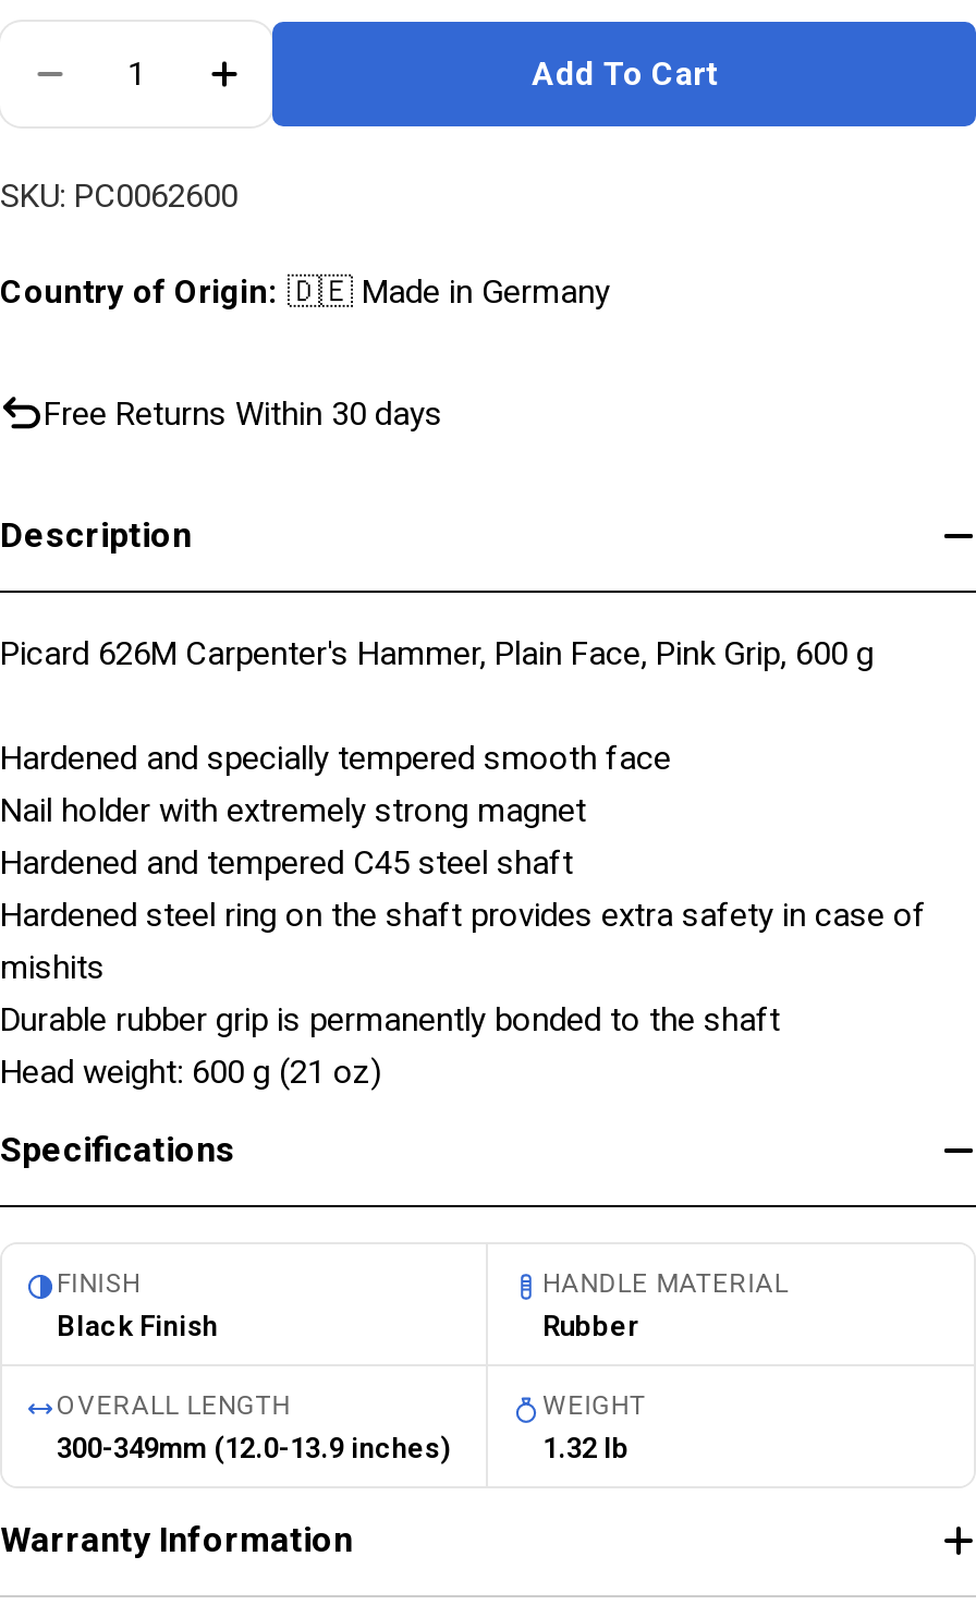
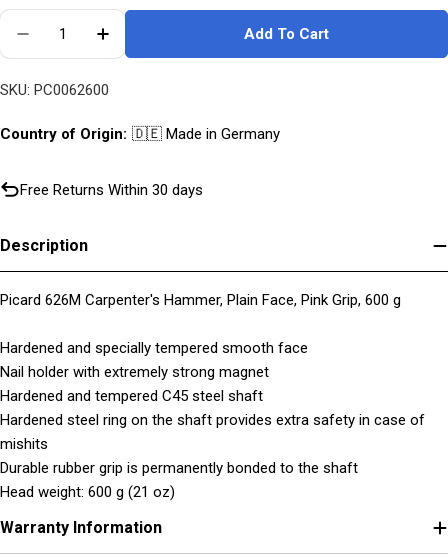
[0,1129,235,1342] Specifications | FINISH | Black Finish -> none
[57,1267,789,1464] HANDLE MATERIAL | Rubber | OVERALL LENGTH | 300-349mm (12.0-13.9 inches) -> none
[542,1389,646,1464] WEIGHT | 1.32 lb -> none

